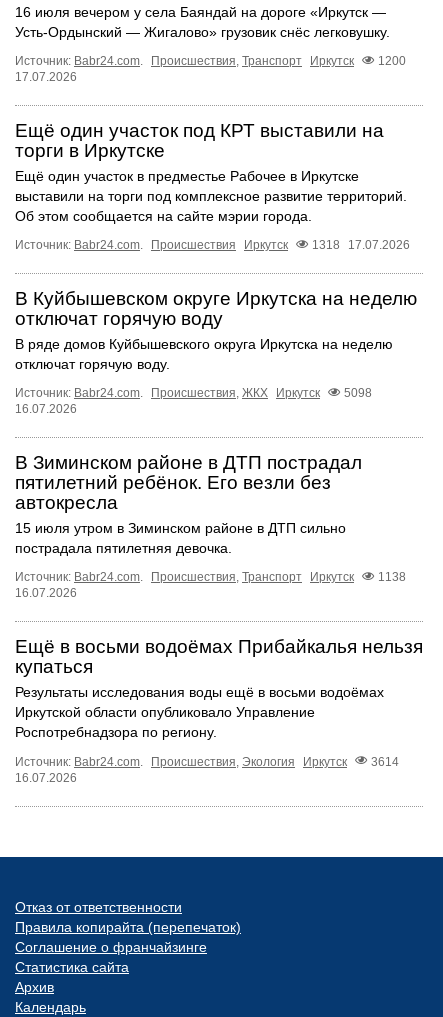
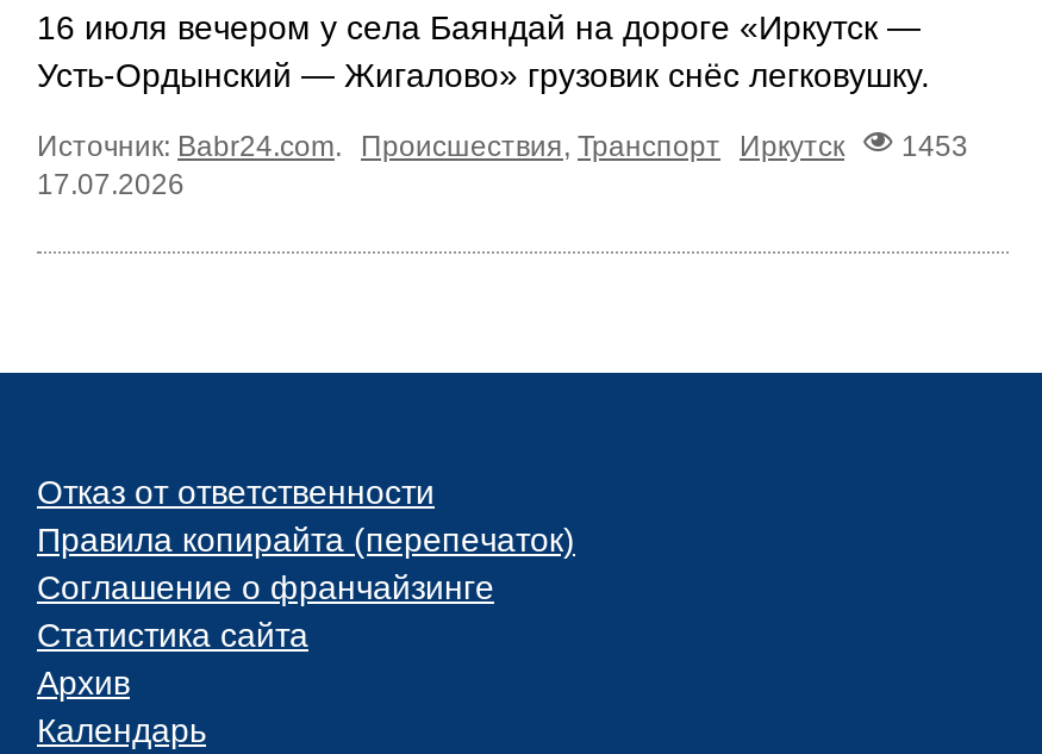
[15,54,406,68] Источник: Babr24.com. Происшествия, Транспорт Иркутск 1200 -> [37,129,968,162] Источник: Babr24.com. Происшествия, Транспорт Иркутск 1453
[15,120,423,784] Ещё один участок под КРТ выставили на | торги в Иркутске | Ещё один участок в предместье Рабочее в Иркутске | выставили на торги под комплексное развитие территорий. | Об этом сообщается на сайте мэрии города. | Источник: Babr24.com. Происшествия Иркутск | 1318 17.07.2026 | В Куйбышевском округе Иркутска на неделю | отключат горячую воду | В ряде домов Куйбышевского округа Иркутска на неделю | отключат горячую воду. | Источник: Babr24.com. Происшествия, ЖКХ Иркутск | 5098 | 16.07.2026 | В Зиминском районе в ДТП пострадал | пятилетний ребёнок. Его везли без | автокресла | 15 июля утром в Зиминском районе в ДТП сильно | пострадала пятилетняя девочка. | Источник: Babr24.com. Происшествия, Транспорт Иркутск | 1138 | 16.07.2026 | Ещё в восьми водоёмах Прибайкалья нельзя | купаться | Результаты исследования воды ещё в восьми водоёмах | Иркутской области опубликовало Управление | Роспотребнадзора по региону. | Источник: Babr24.com. Происшествия, Экология Иркутск | 3614 | 16.07.2026 -> none

